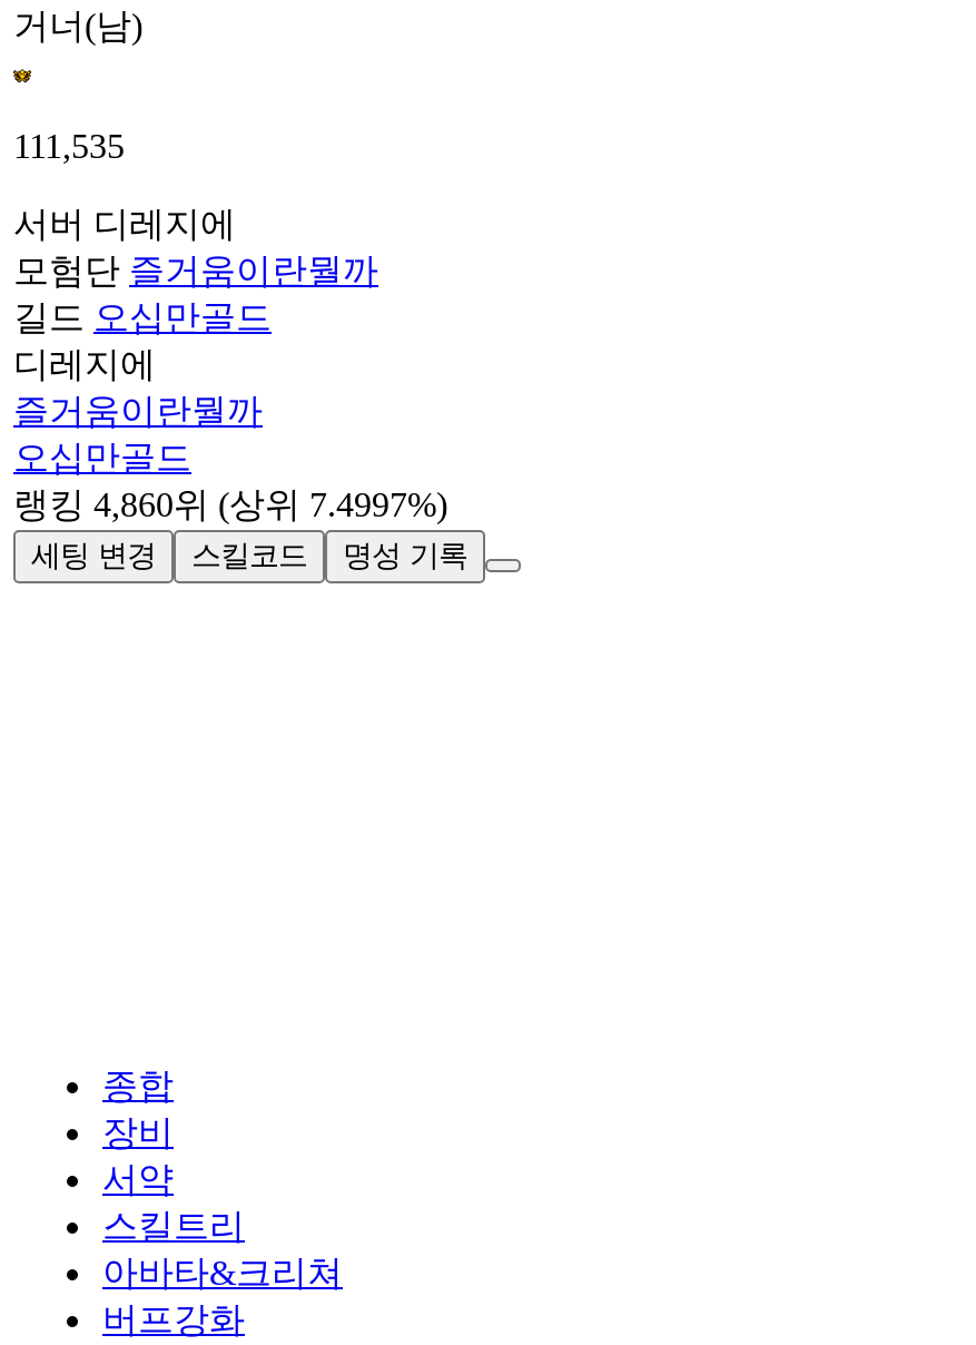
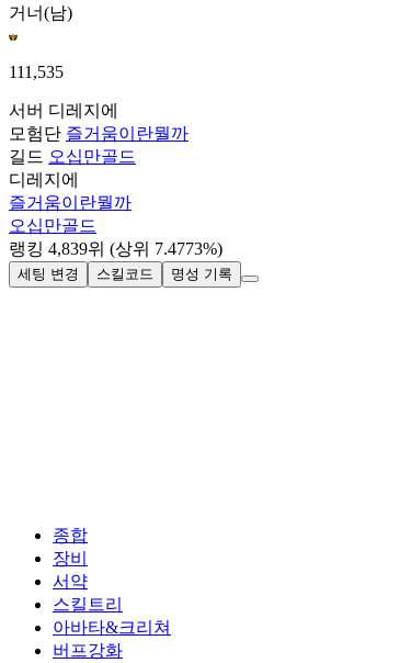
[13,485,447,523] 랭킹 4,860위 (상위 7.4997%) -> [9,239,222,258] 랭킹 4,839위 (상위 7.4773%)

